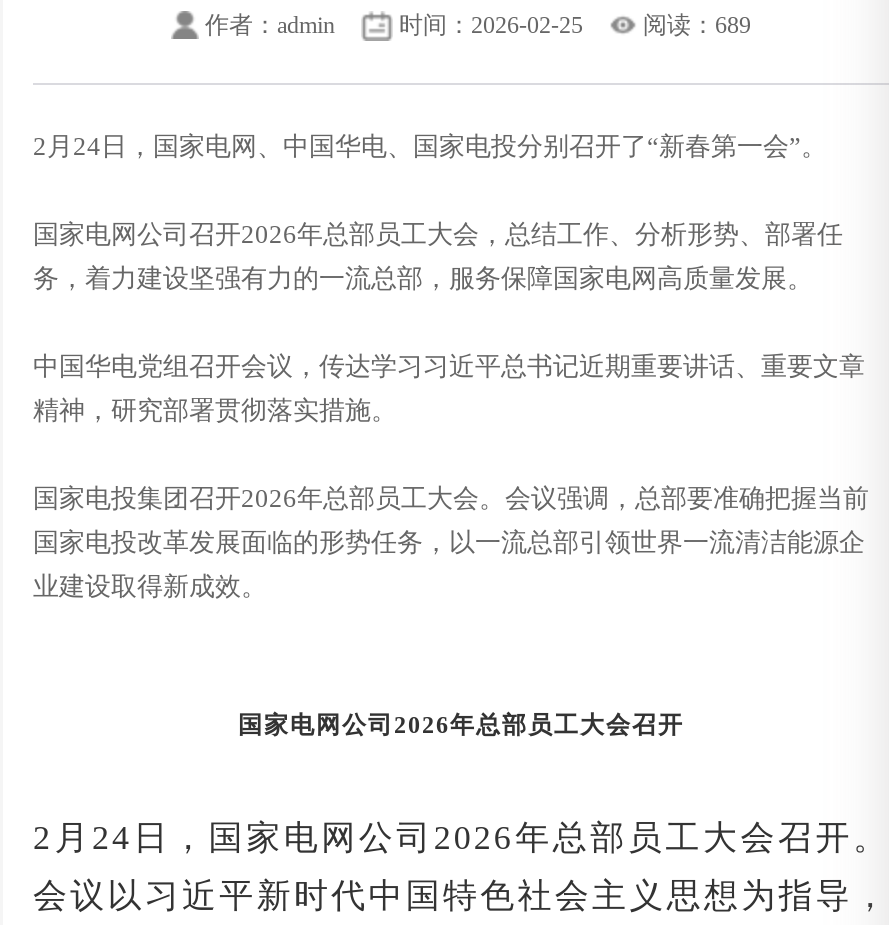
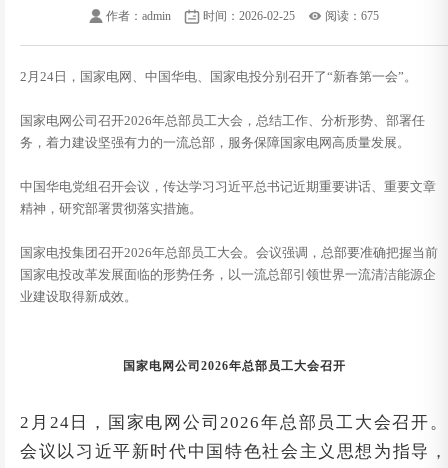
[643,10,751,38] 阅读：689 -> [325,8,379,22] 阅读：675

